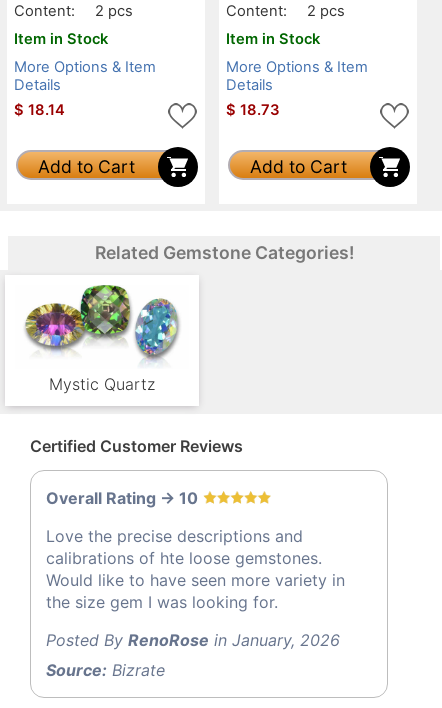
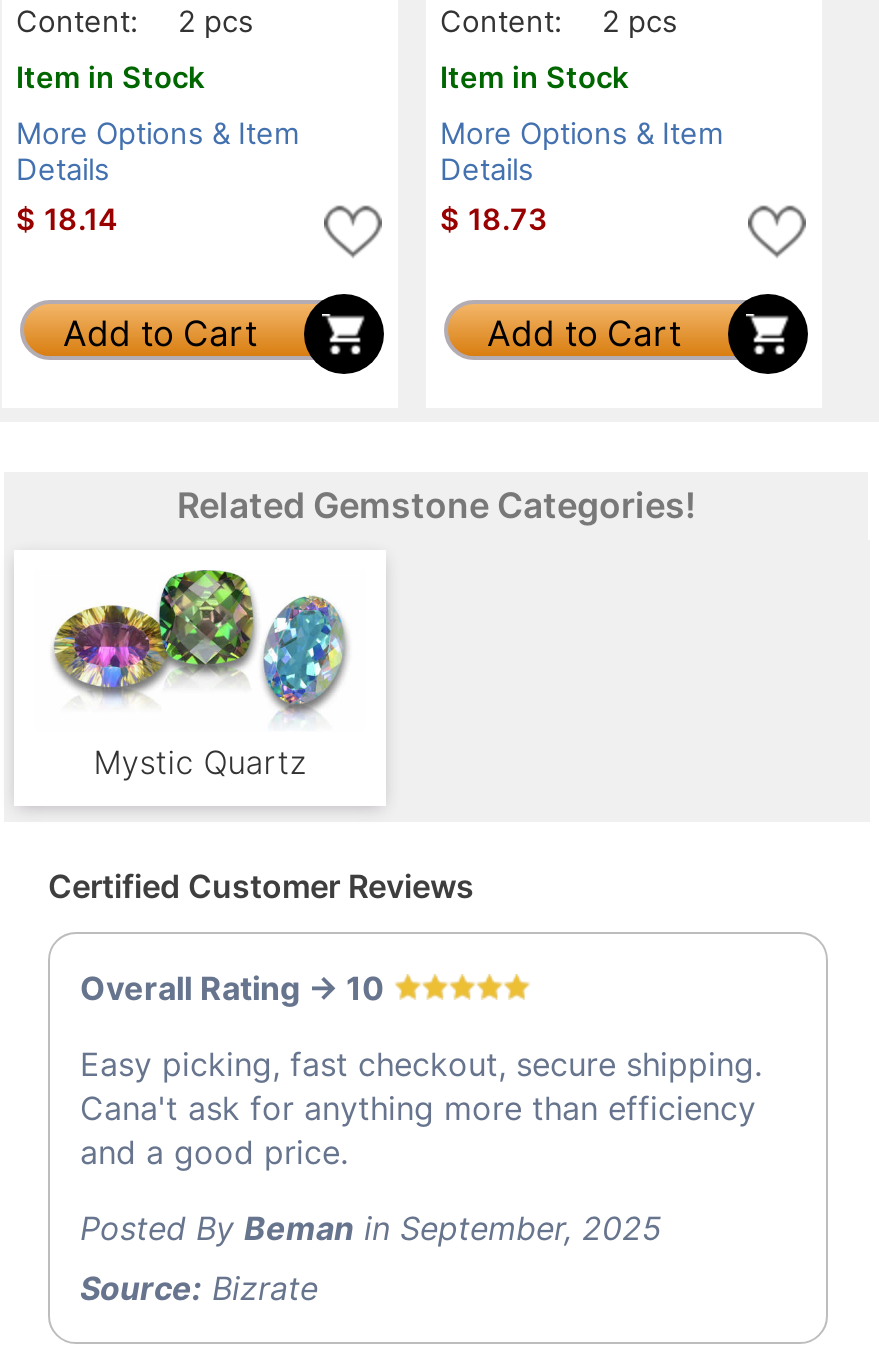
[24,286,163,351] [image] -> [38,570,288,688] [image]
[46,526,345,612] Love the precise descriptions and | calibrations of hte loose gemstones. | Would like to have seen more variety in | the size gem I was looking for. -> [80,1044,762,1172] Easy picking, fast checkout, secure shipping. | Cana't ask for anything more than efficiency | and a good price.
[46,630,340,650] Posted By RenoRose in January, 2026 -> [80,1208,662,1248] Posted By Beman in September, 2025

